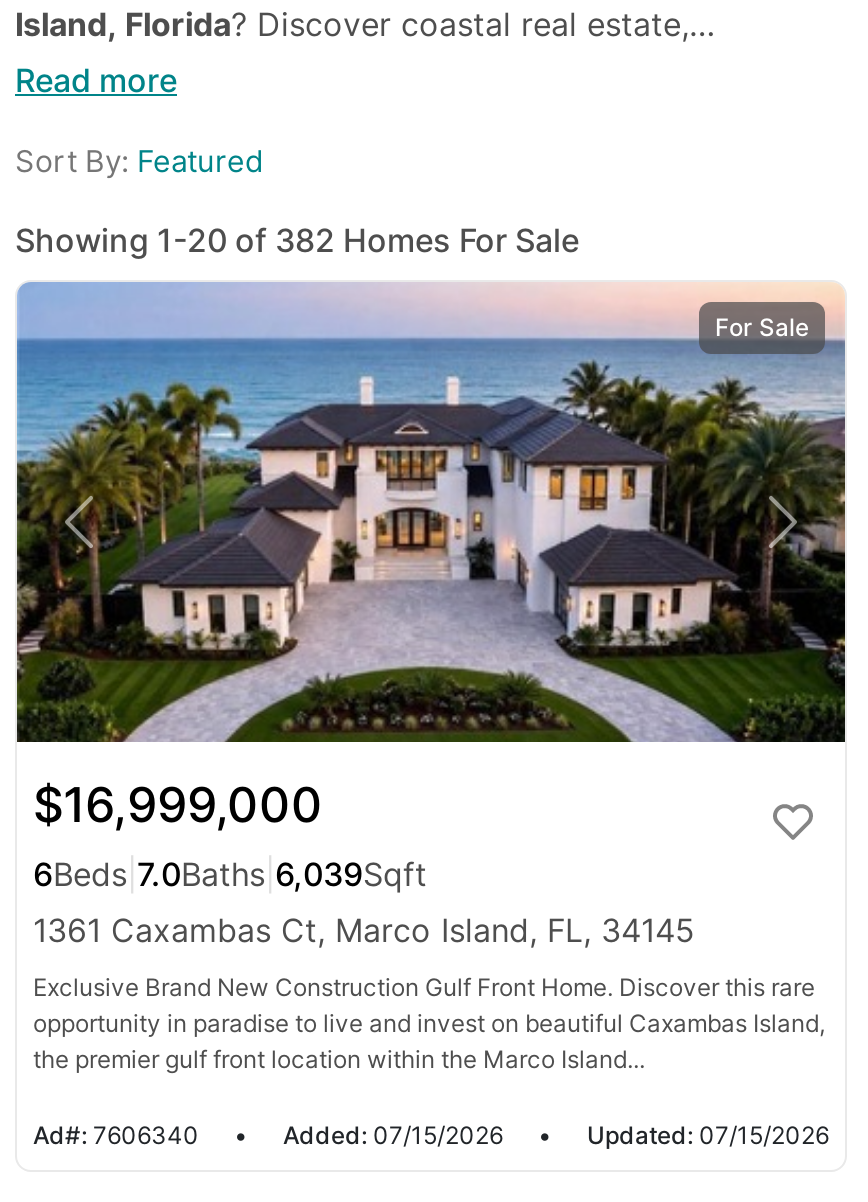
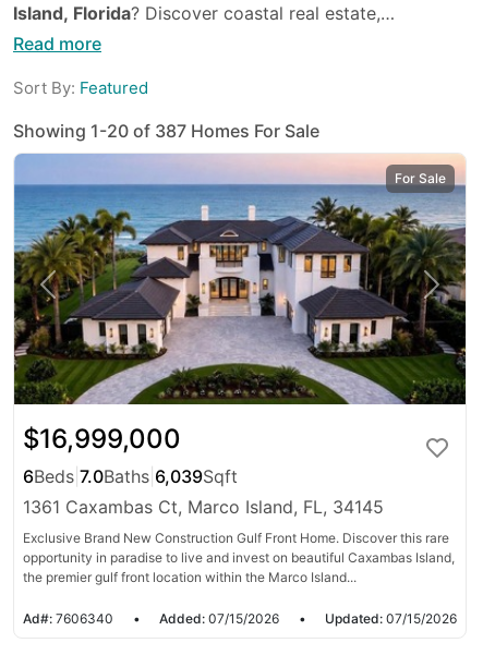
[15,220,579,260] Showing 1-20 of 382 Homes For Sale -> [13,120,319,142] Showing 1-20 of 387 Homes For Sale

